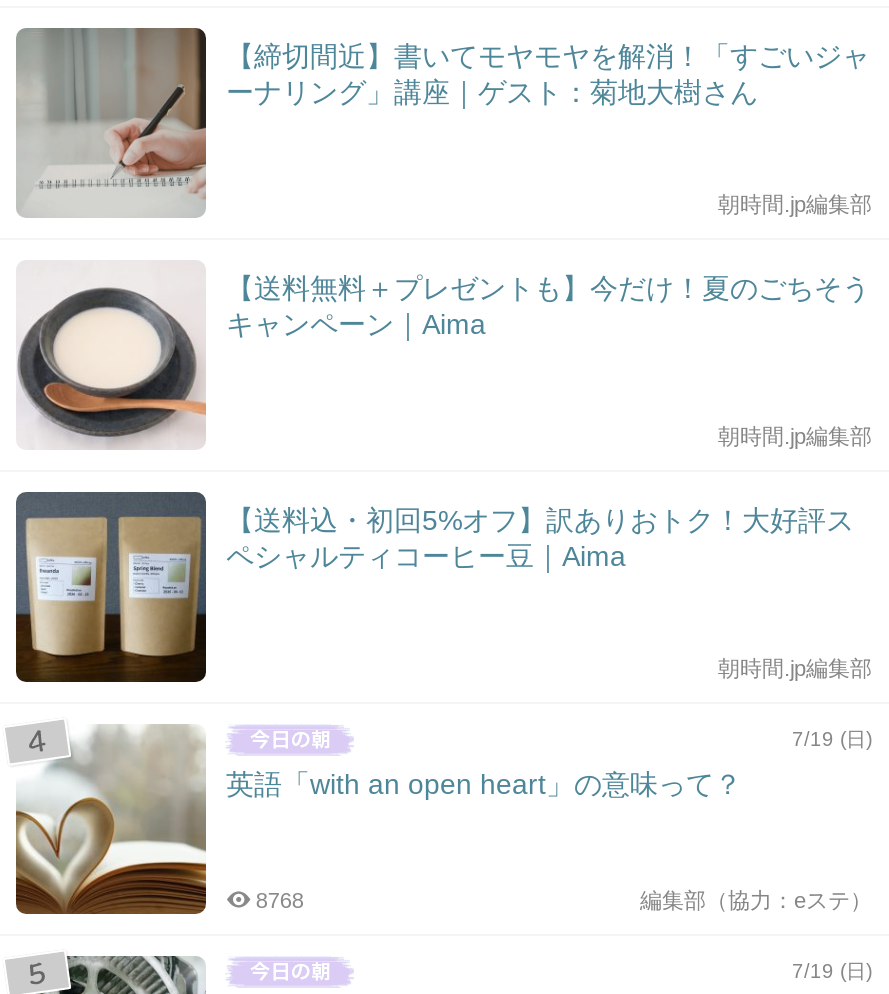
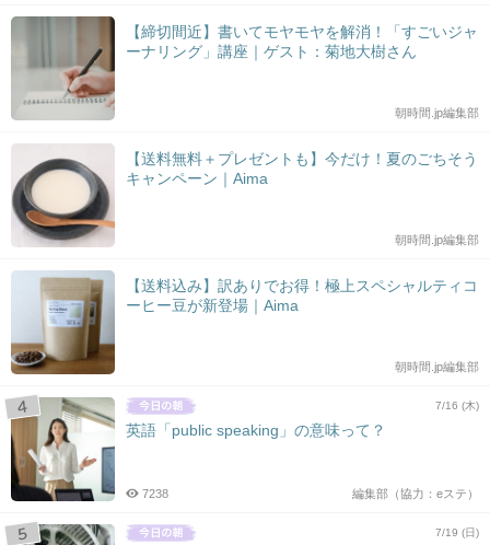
[14,490,854,682] [image] | 【送料込・初回5%オフ】訳ありおトク！大好評ス | ペシャルティコーヒー豆｜Aima -> [10,270,478,375] [image] | 【送料込み】訳ありでお得！極上スペシャルティコ | ーヒー豆が新登場｜Aima
[14,726,742,916] [image] | 英語「with an open heart」の意味って？ -> [10,396,386,502] [image] | 英語「public speaking」の意味って？
[792,728,872,750] 7/19 (日) -> [435,399,479,411] 7/16 (木)
[256,888,304,912] 8768 -> [142,487,168,500] 7238

